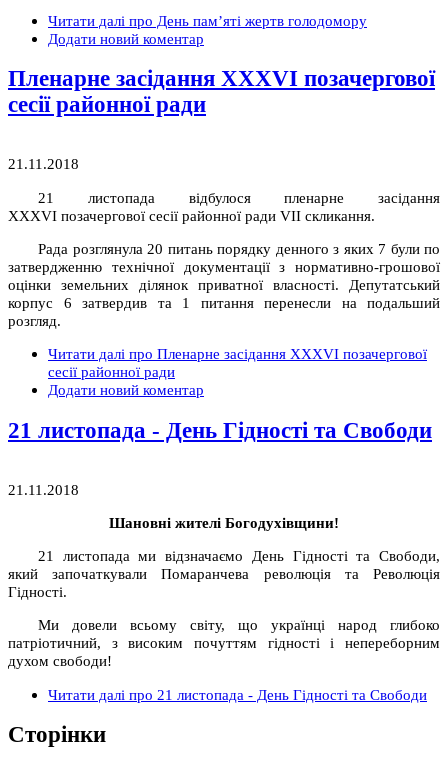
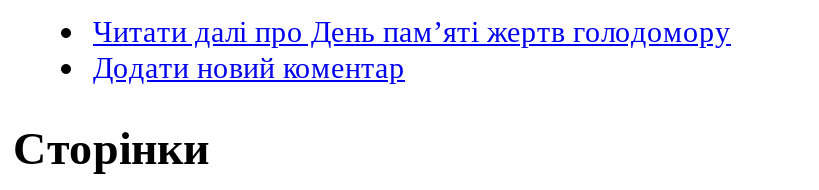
[8,66,440,702] Пленарне засідання ХХХVI позачергової | сесії районної ради | 21.11.2018 | 21 листопада відбулося пленарне засідання | ХХХVI позачергової сесії районної ради VII скликання. | Рада розглянула 20 питань порядку денного з яких 7 були по | затвердженню технічної документації з нормативно-грошової | оцінки земельних ділянок приватної власності. Депутатський | корпус 6 затвердив та 1 питання перенесли на подальший | розгляд. | Читати далі про Пленарне засідання ХХХVI позачергової | сесії районної ради | Додати новий коментар | 21 листопада - День Гідності та Свободи | 21.11.2018 | Шановні жителі Богодухівщини! | 21 листопада ми відзначаємо День Гідності та Свободи, | який започаткували Помаранчева революція та Революція | Гідності. | Ми довели всьому світу, що українці народ глибоко | патріотичний, з високим почуттям гідності і непереборним | духом свободи! | Читати далі про 21 листопада - День Гідності та Свободи -> none

